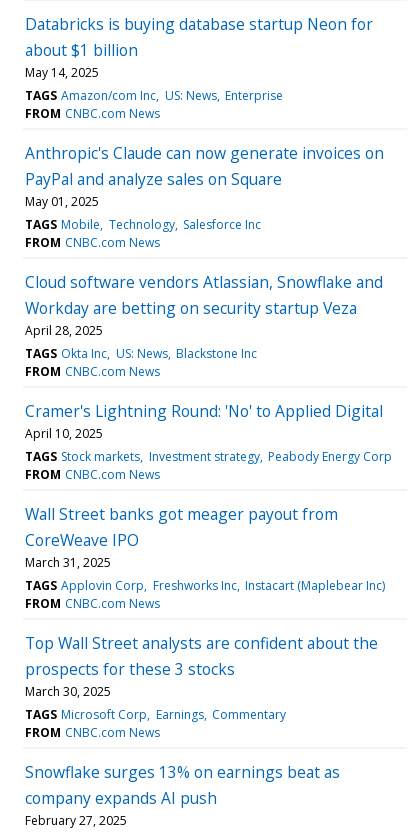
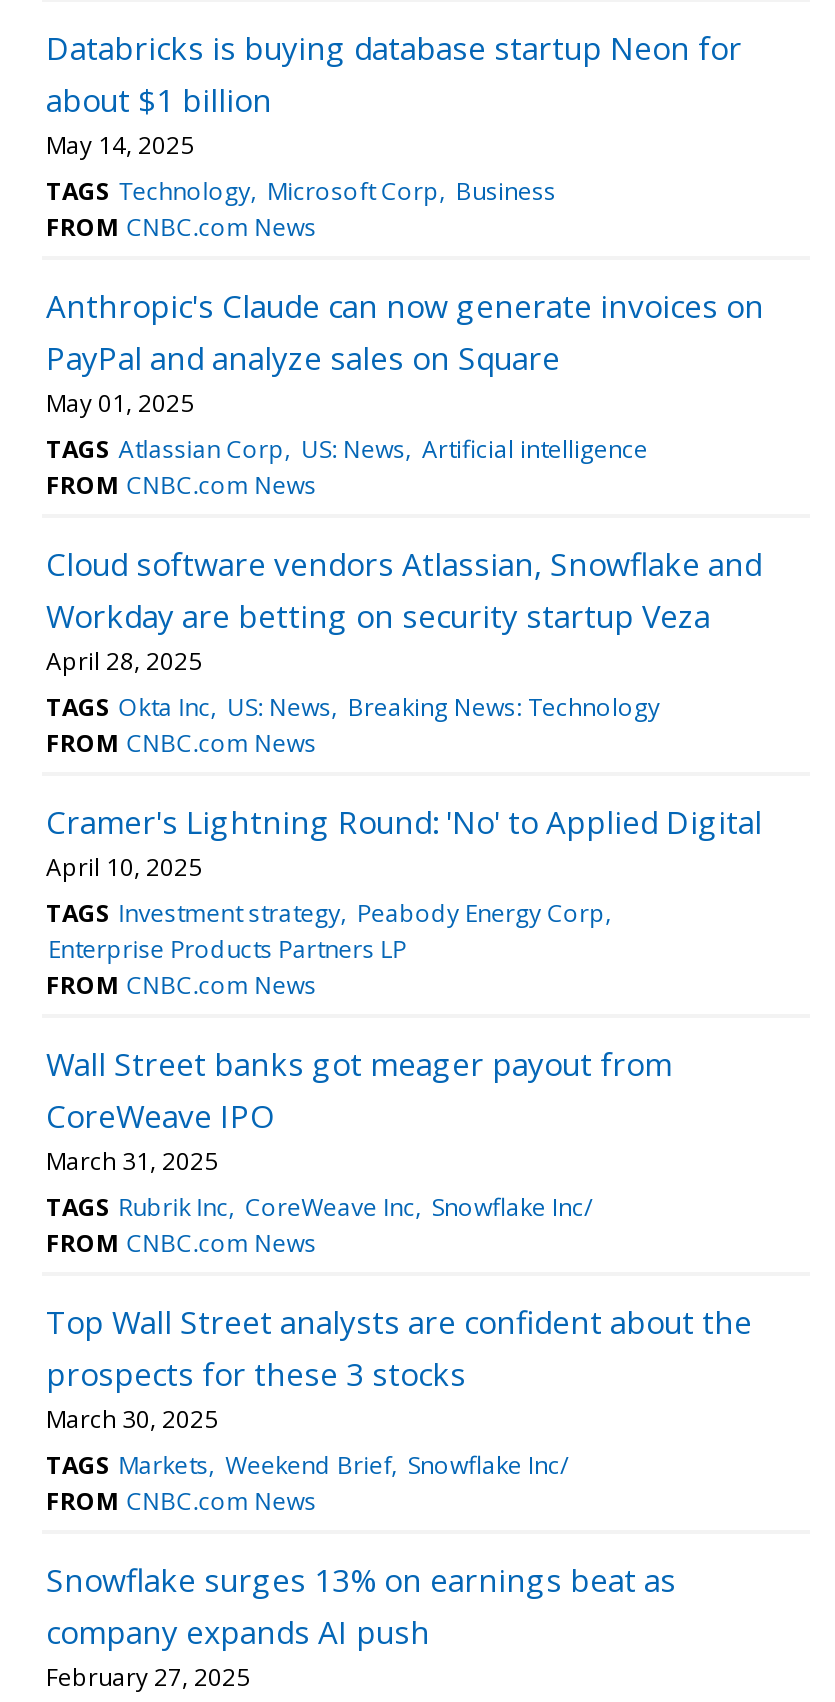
[25,87,283,104] TAGS Amazon/com Inc US: News Enterprise -> [46,174,556,208] TAGS Technology Microsoft Corp Business
[25,216,261,233] TAGS Mobile Technology Salesforce Inc -> [46,432,648,466] TAGS Atlassian Corp US: News Artificial intelligence
[25,345,257,362] TAGS Okta Inc US: News Blackstone Inc -> [46,690,660,724] TAGS Okta Inc US: News Breaking News: Technology
[25,448,392,465] TAGS Stock markets Investment strategy Peabody Energy Corp -> [46,896,605,966] TAGS Investment strategy Peabody Energy Corp | Enterprise Products Partners LP
[25,577,385,594] TAGS Applovin Corp Freshworks Inc Instacart (Maplebear Inc) -> [46,1190,592,1224] TAGS Rubrik Inc CoreWeave Inc Snowflake Inc/
[25,706,286,723] TAGS Microsoft Corp Earnings Commentary -> [46,1448,568,1482] TAGS Markets Weekend Brief Snowflake Inc/

